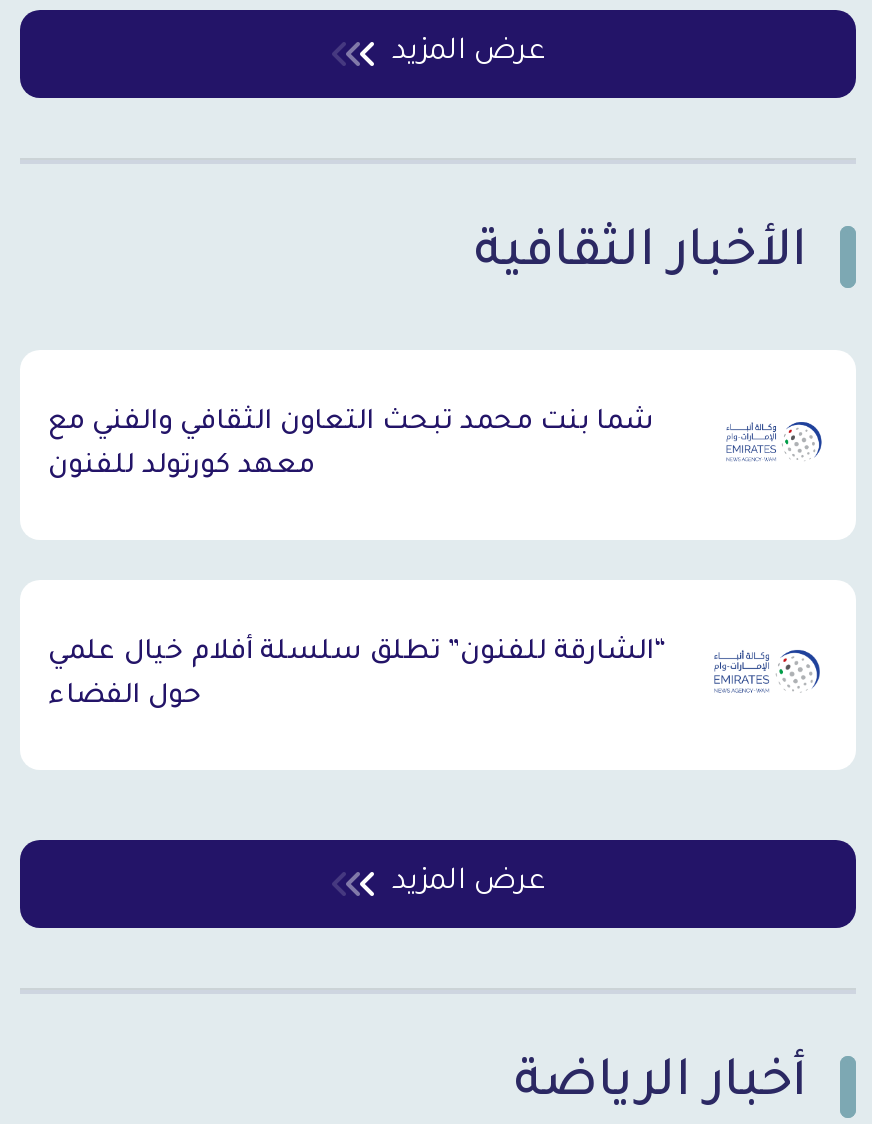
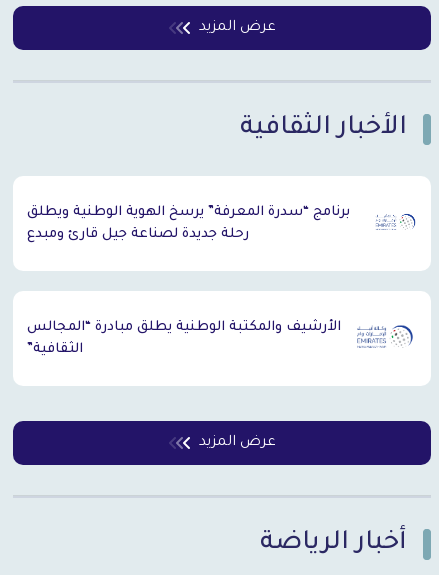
[48,407,654,437] شما بنت محمد تبحث التعاون الثقافي والفني مع -> [27,204,350,219] برنامج “سدرة المعرفة” يرسخ الهوية الوطنية ويطلق
[48,451,314,481] معهد كورتولد للفنون -> [27,226,249,241] رحلة جديدة لصناعة جيل قارئ ومبدع
[48,637,666,667] “الشارقة للفنون” تطلق سلسلة أفلام خيال علمي -> [27,319,341,334] الأرشيف والمكتبة الوطنية يطلق مبادرة “المجالس
[48,681,202,711] حول الفضاء -> [27,341,83,356] الثقافية”

